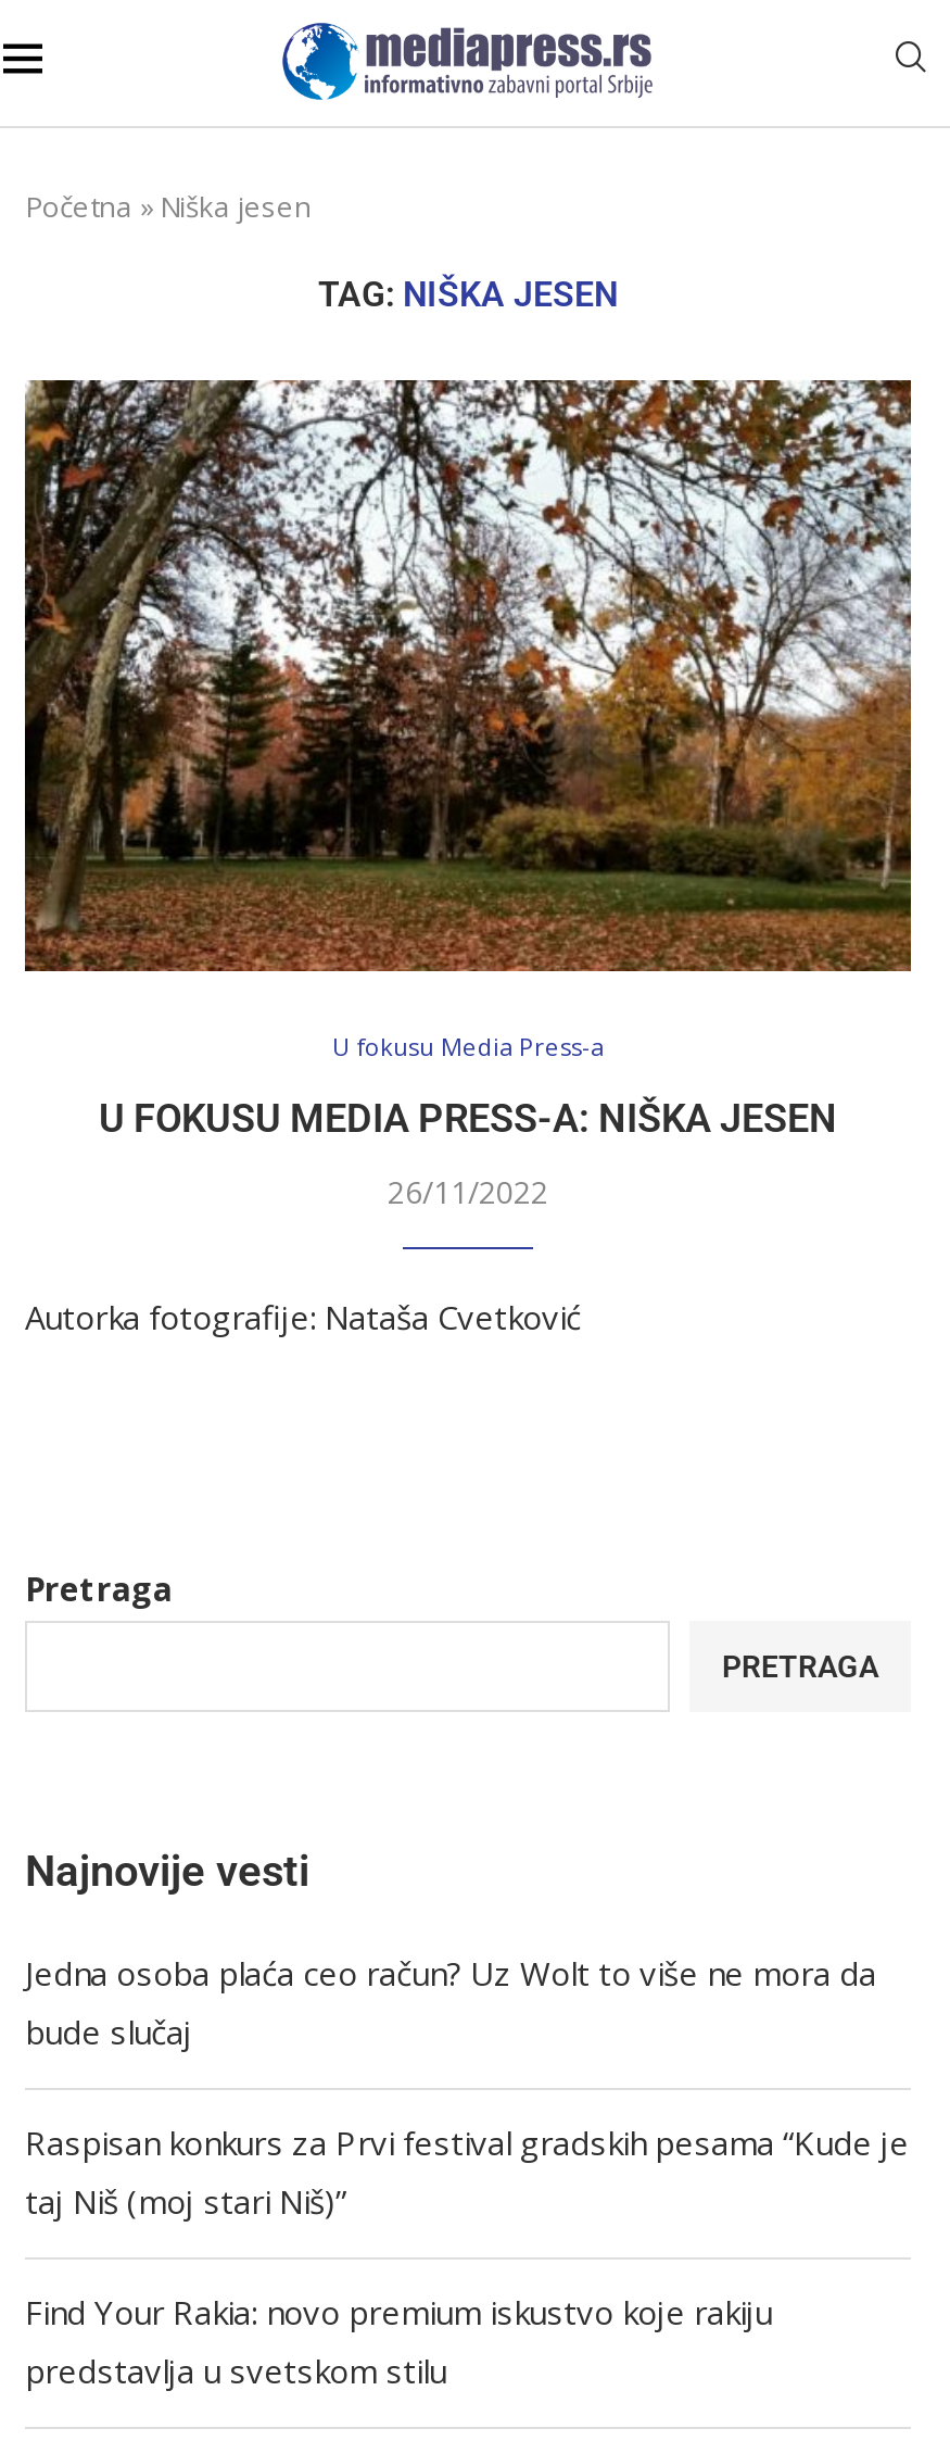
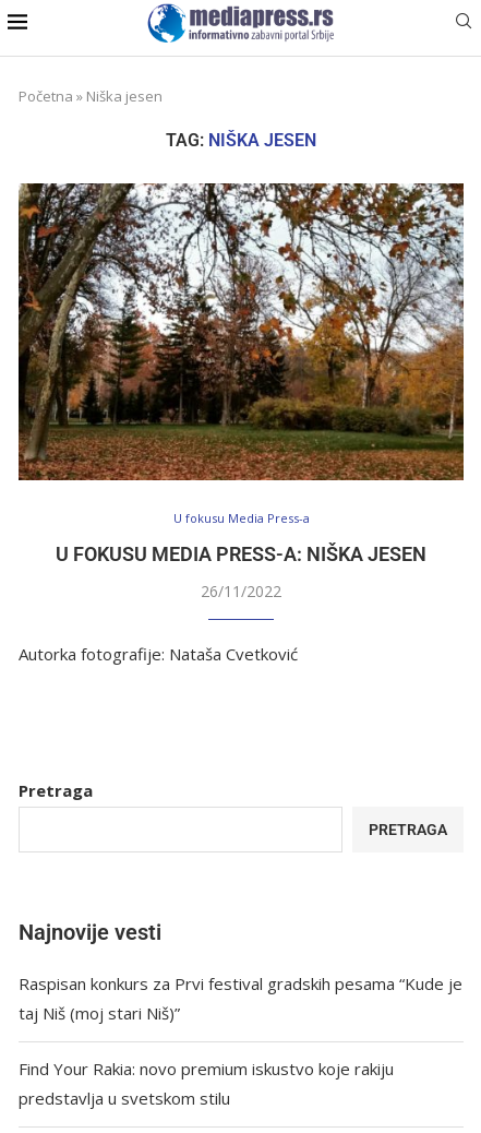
[25,1951,876,2053] Jedna osoba plaća ceo račun? Uz Wolt to više ne mora da | bude slučaj -> none

